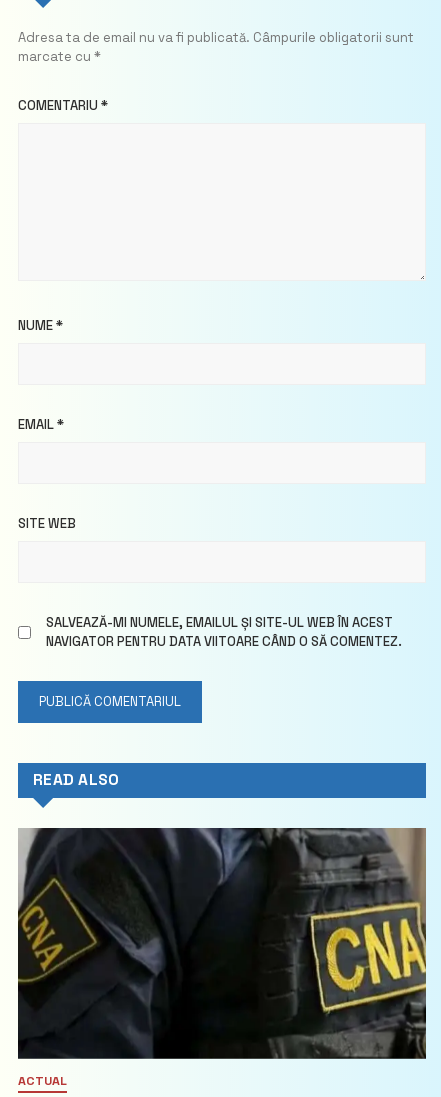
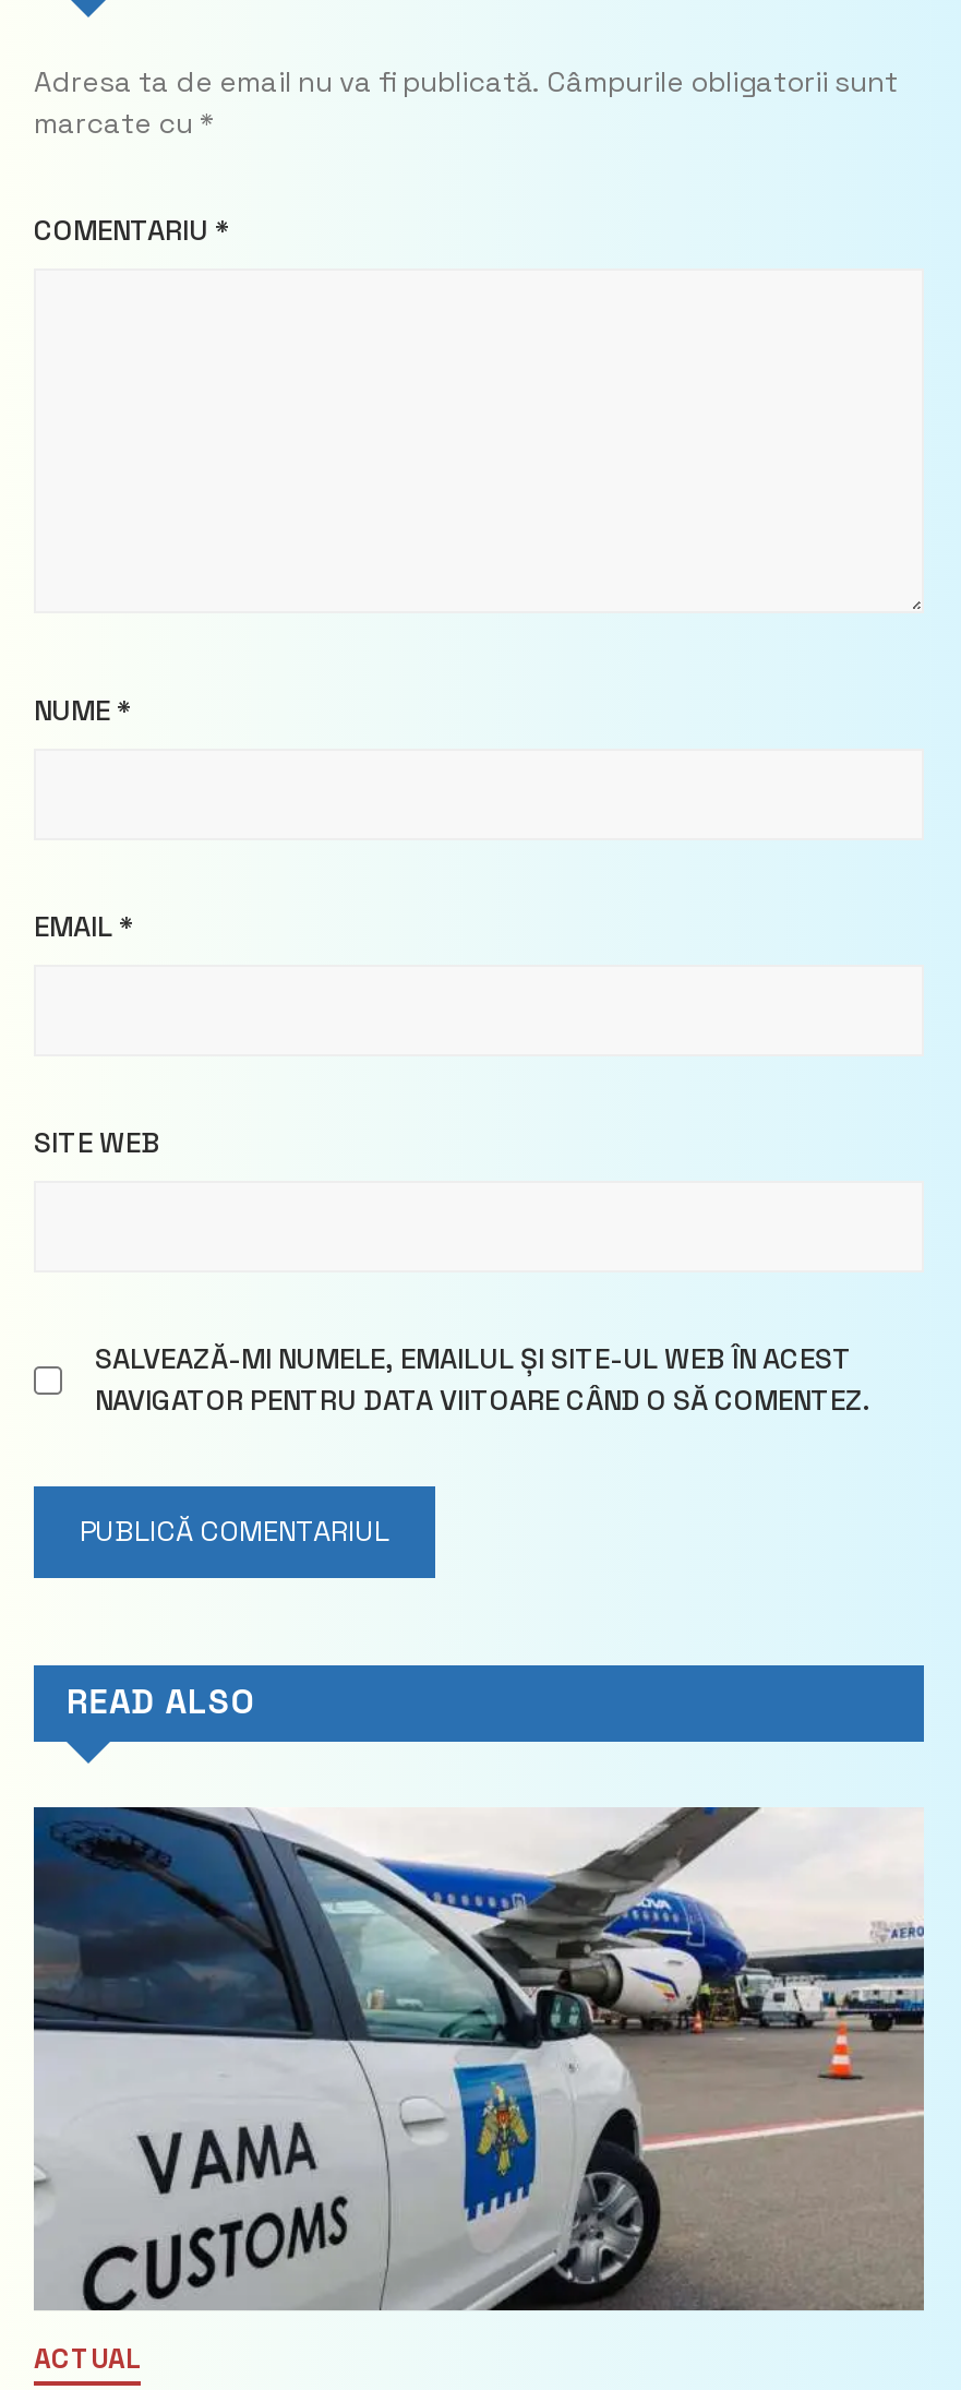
[17,827,427,1059] [image] -> [32,1805,926,2311] [image]

